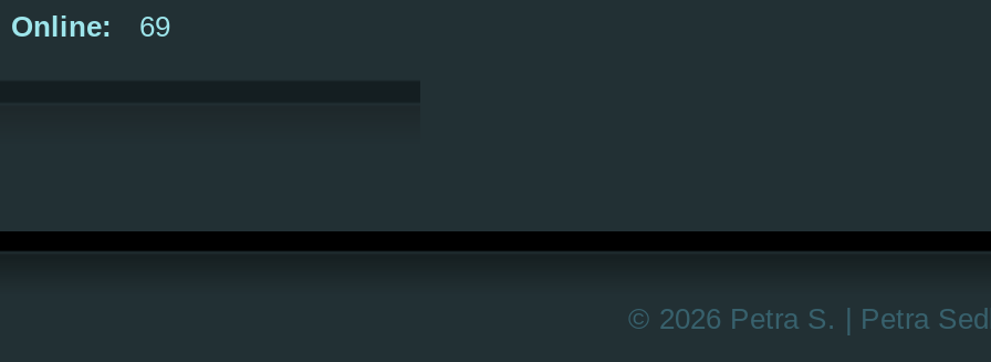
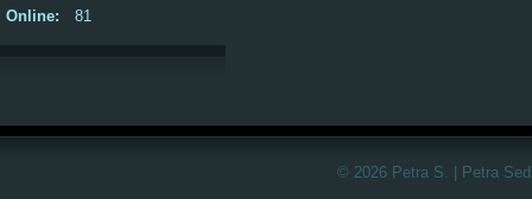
[11,10,170,43] Online: 69 -> [6,7,91,25] Online: 81

